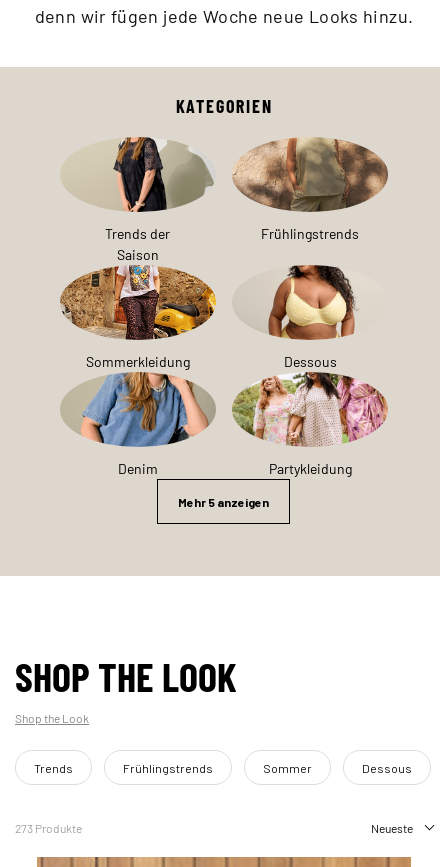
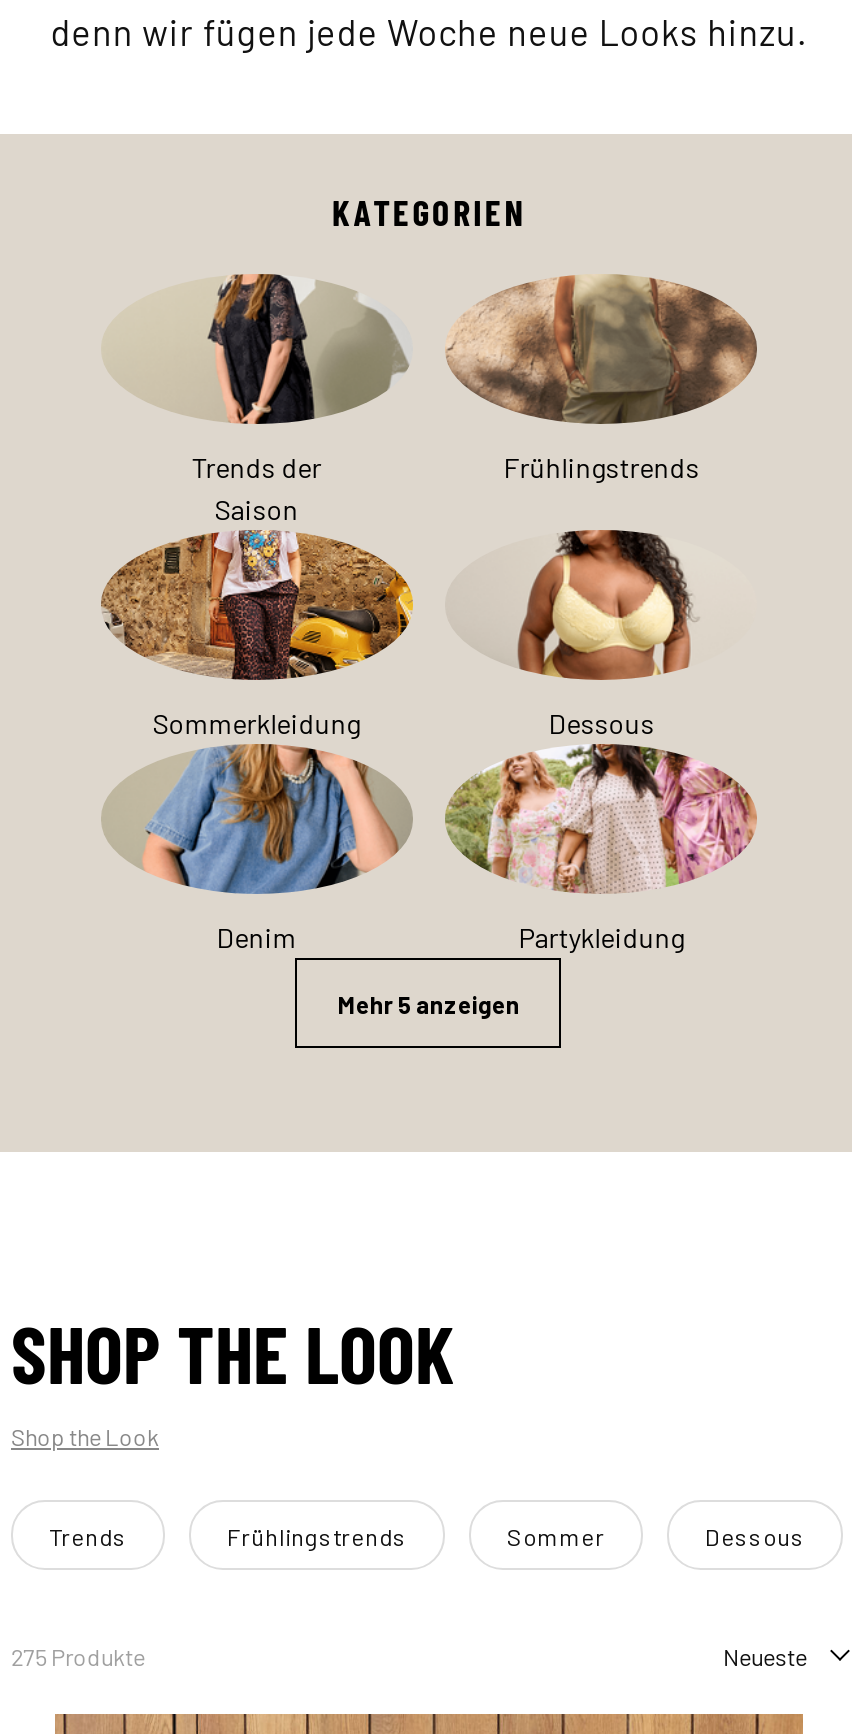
[15,820,82,836] 273 Produkte -> [11,1641,145,1673] 275 Produkte

